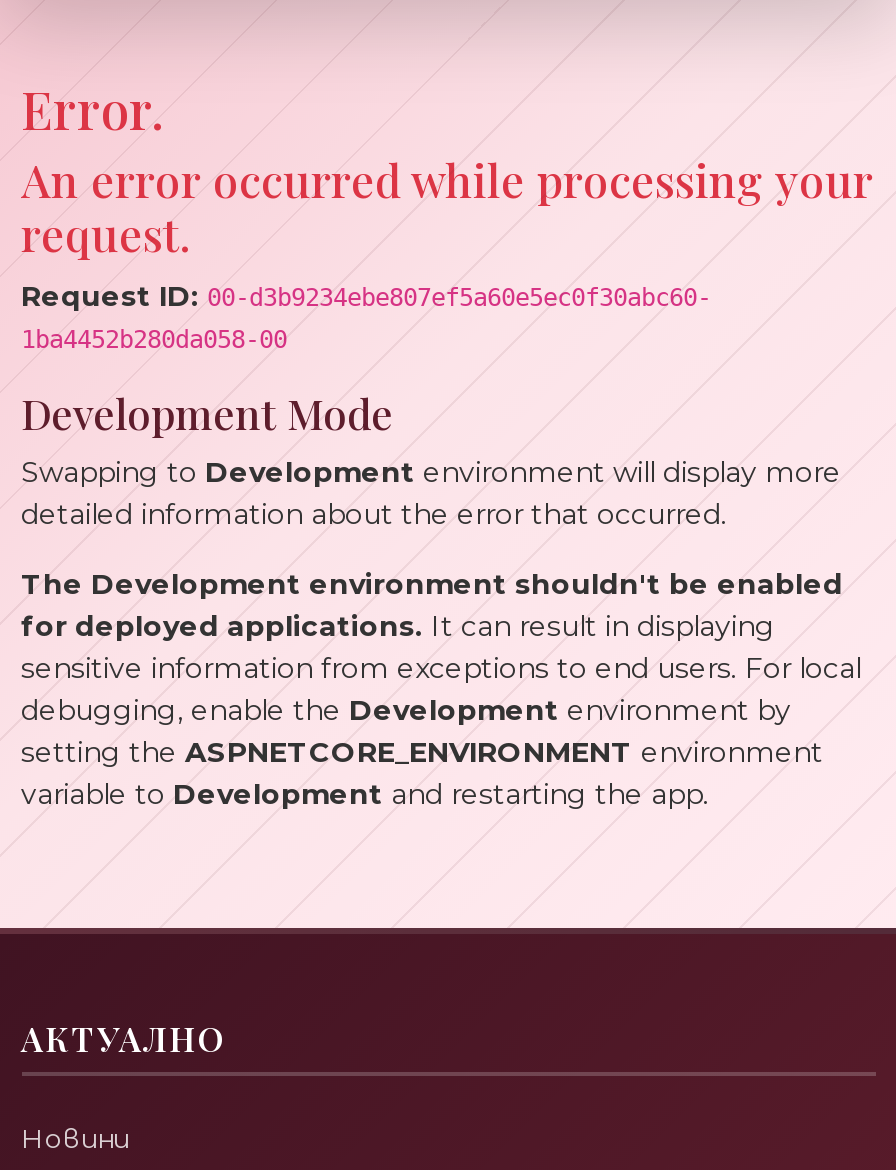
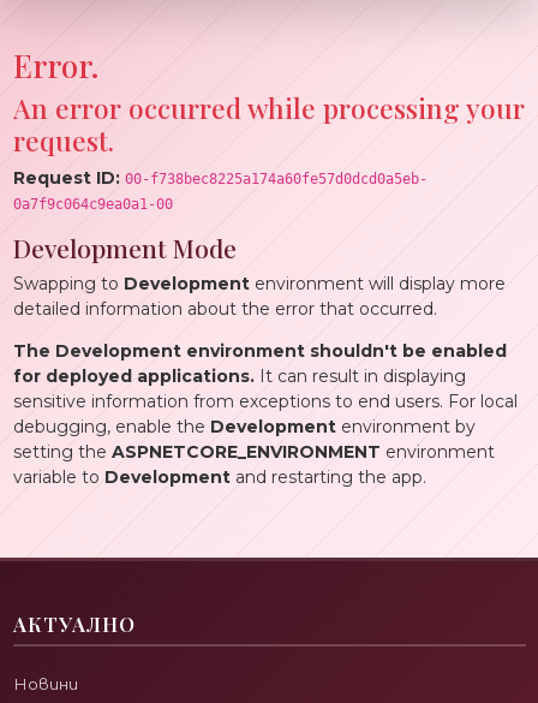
[21,278,711,354] Request ID: 00-d3b9234ebe807ef5a60e5ec0f30abc60- | 1ba4452b280da058-00 -> [13,167,427,212] Request ID: 00-f738bec8225a174a60fe57d0dcd0a5eb- | 0a7f9c064c9ea0a1-00

